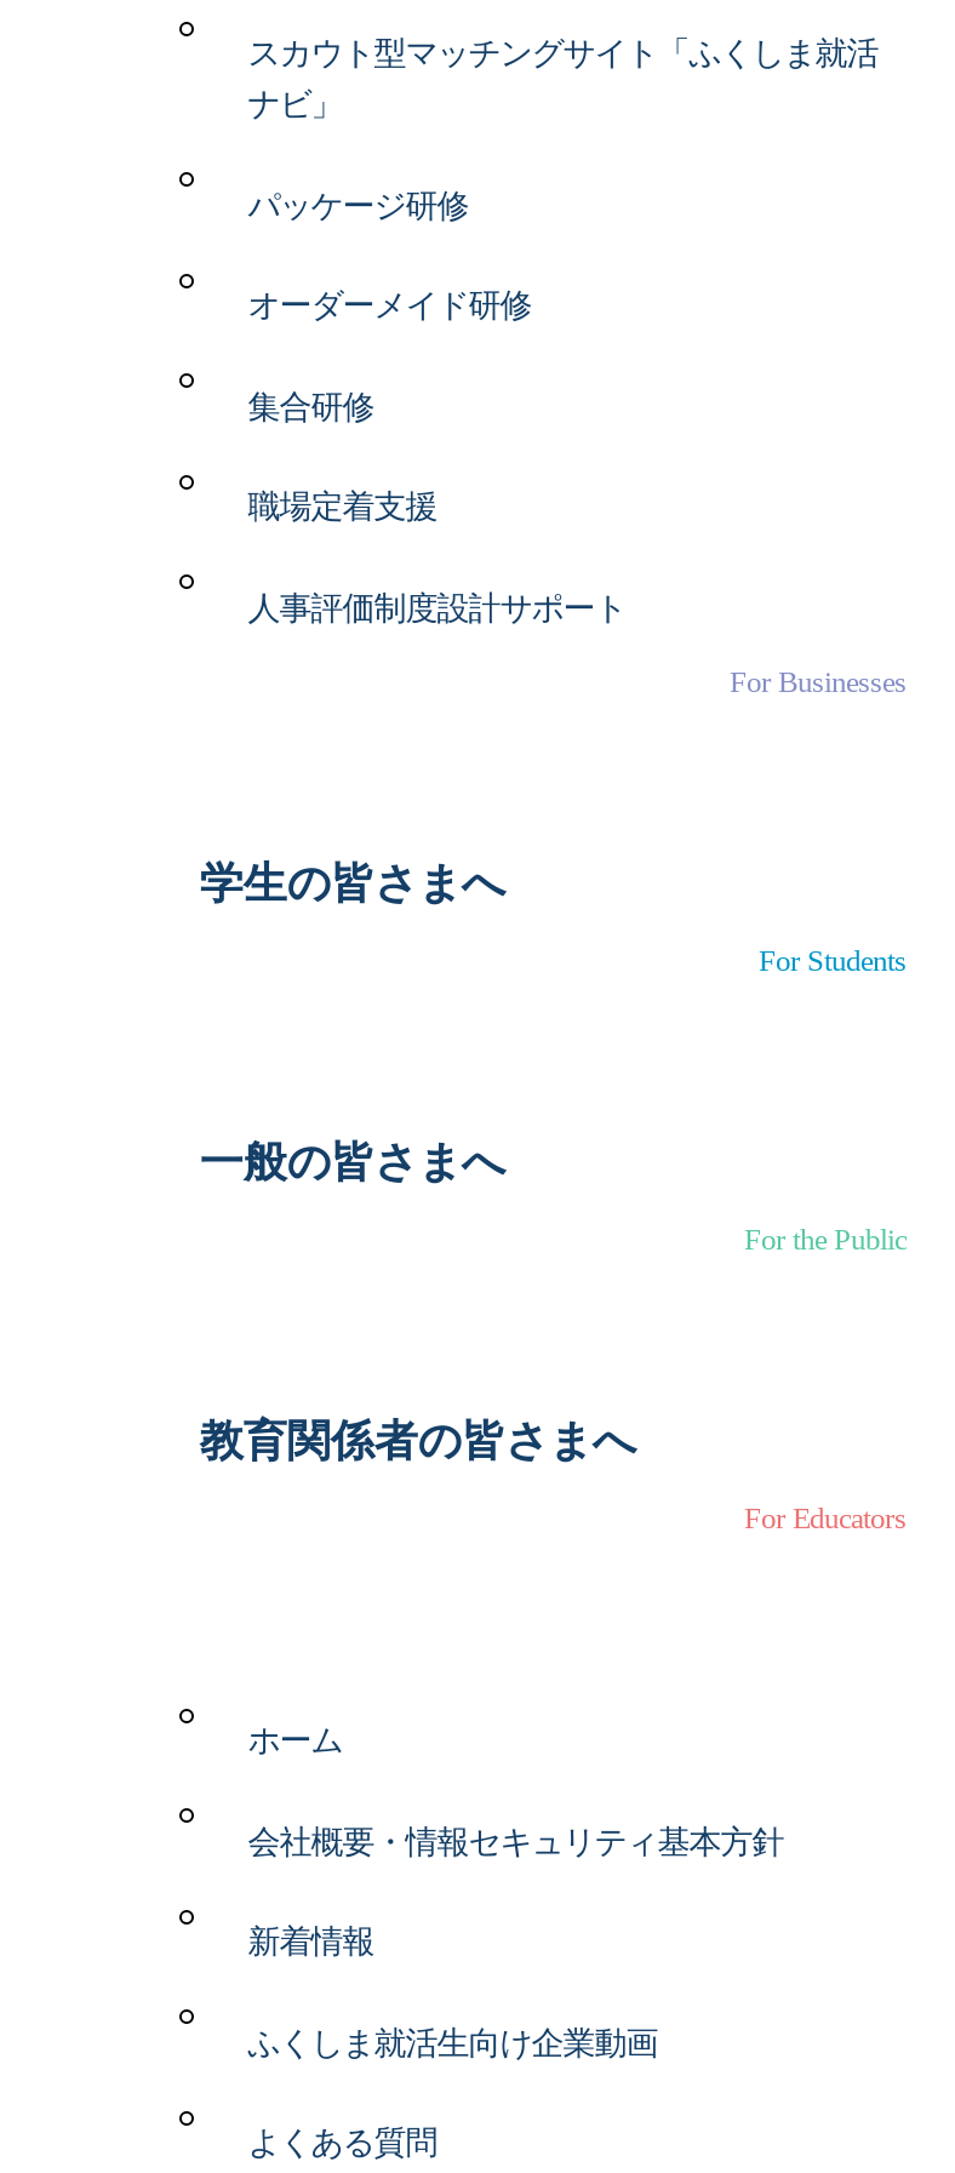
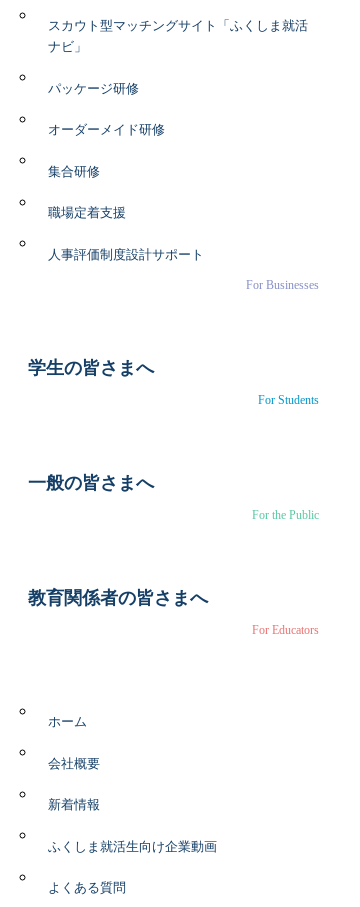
[248,1824,784,1860] 会社概要・情報セキュリティ基本方針 -> [48,756,100,771] 会社概要

